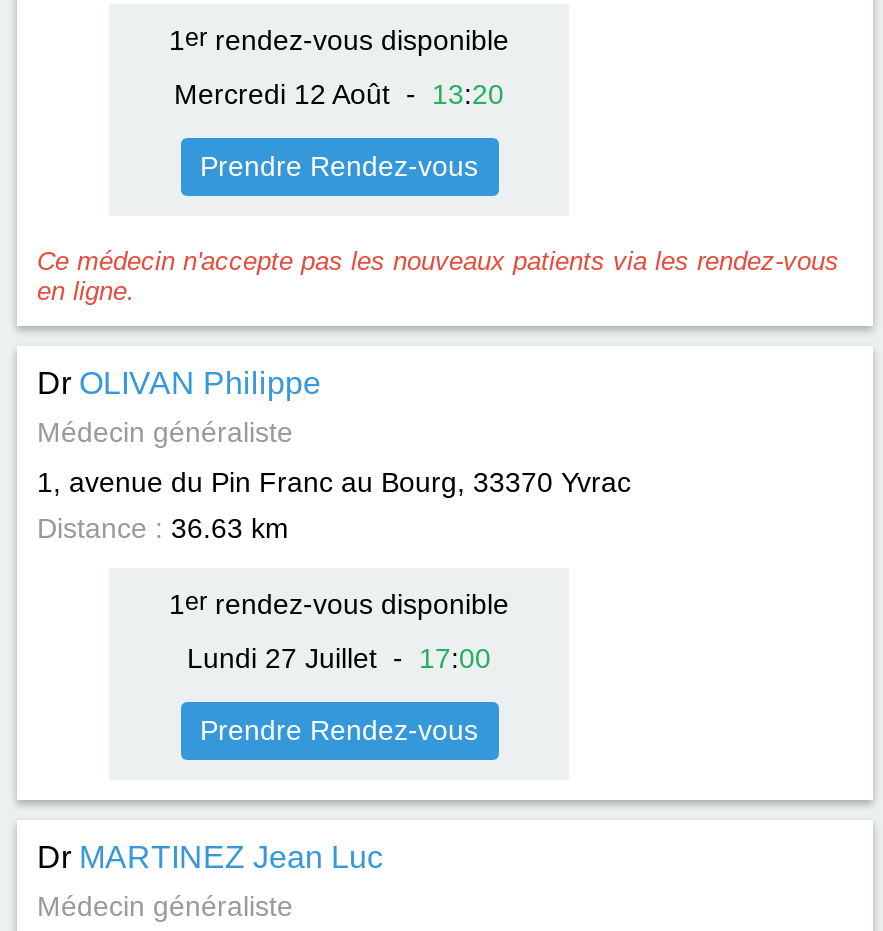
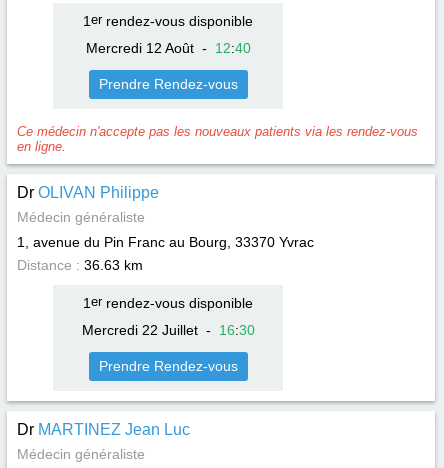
[174,78,504,110] Mercredi 12 Août - 13:20 -> [85,40,250,56] Mercredi 12 Août - 12:40
[187,642,491,674] Lundi 27 Juillet - 17:00 -> [81,322,254,338] Mercredi 22 Juillet - 16:30

